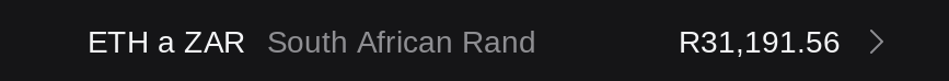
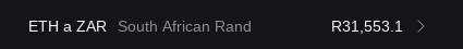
[679,24,841,59] R31,191.56 -> [331,17,403,35] R31,553.1

